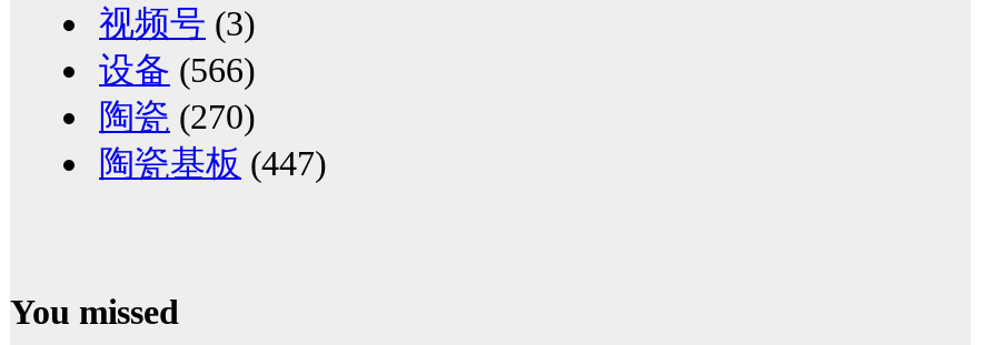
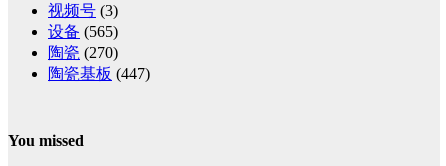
[99,51,255,89] 设备(566) -> [48,23,118,40] 设备(565)

